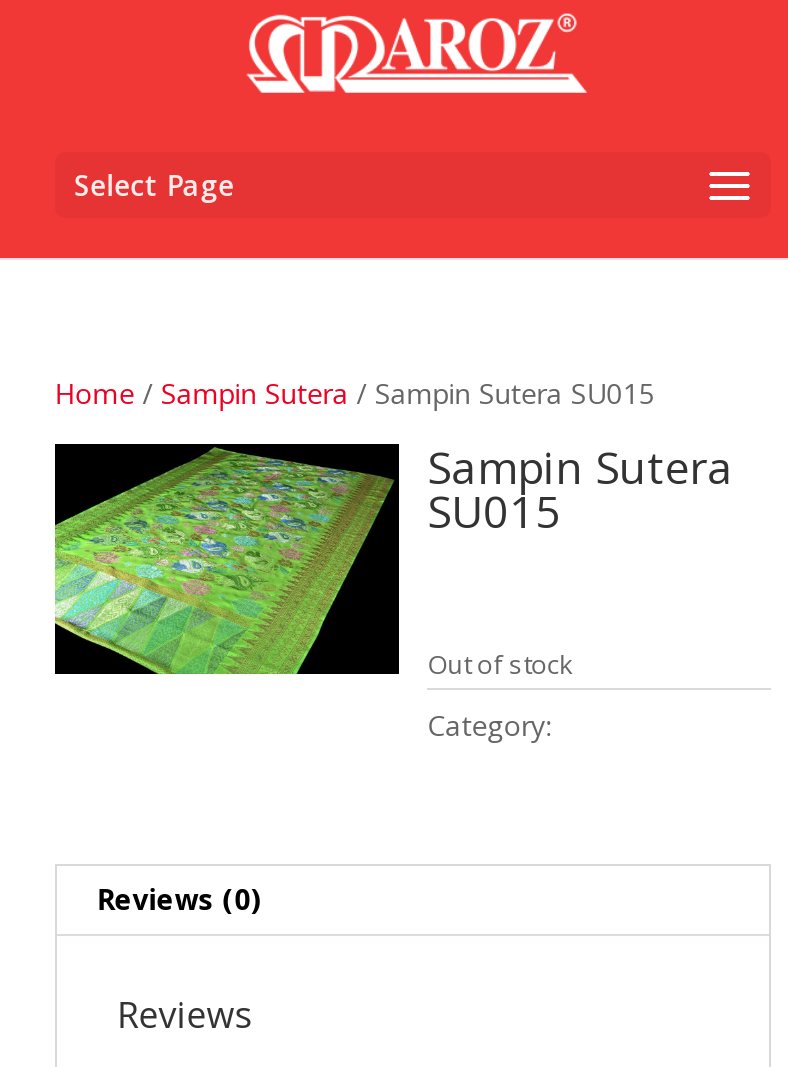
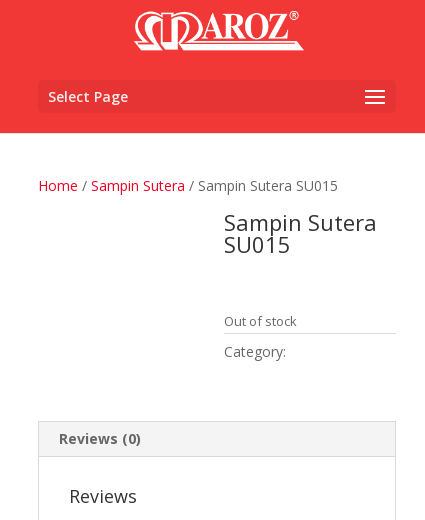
[53,442,401,676] [image] -> none

